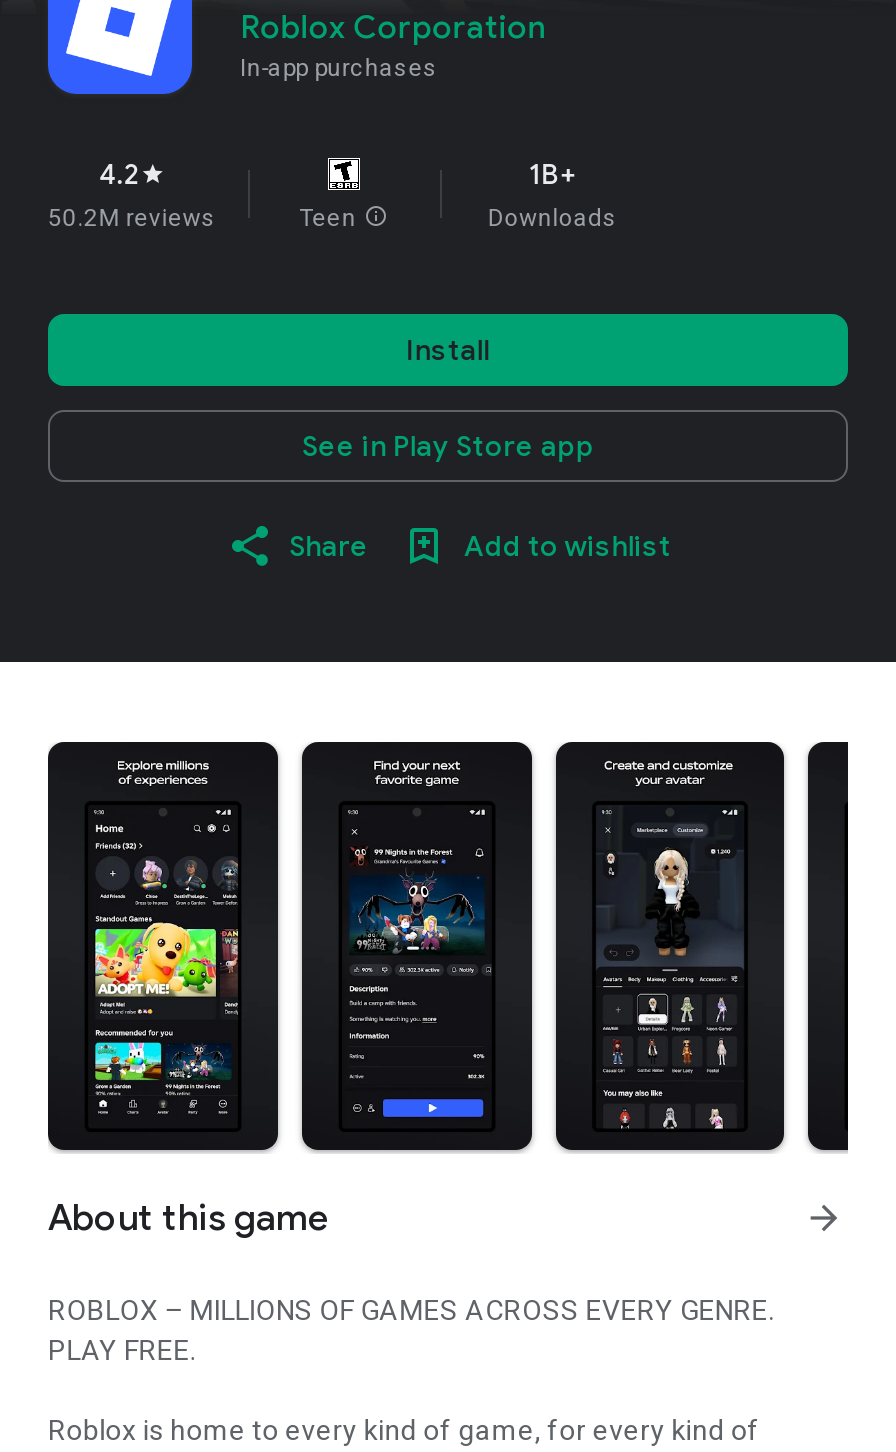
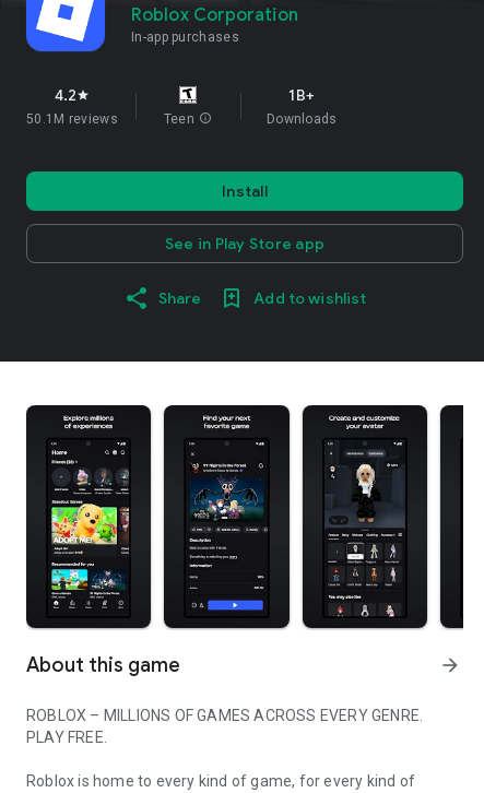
[48,204,216,232] 50.2M reviews -> [26,111,118,127] 50.1M reviews

